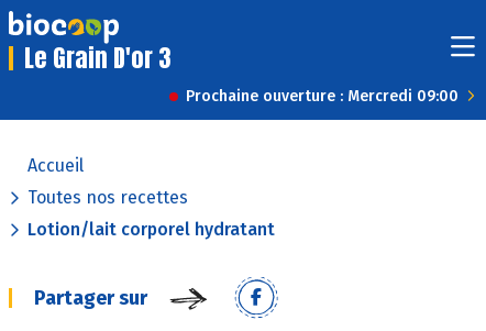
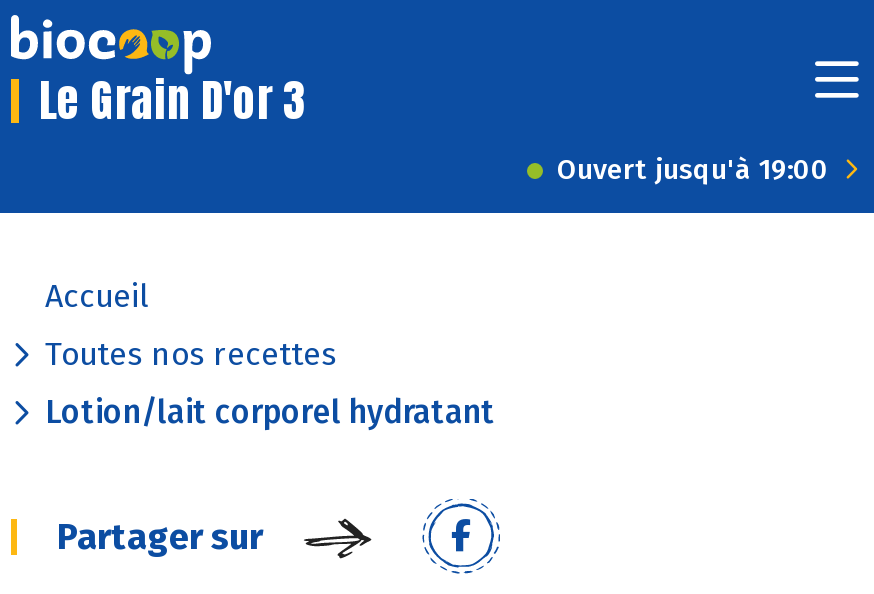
[186,87,459,106] Prochaine ouverture : Mercredi 09:00 -> [557,153,829,187] Ouvert jusqu'à 19:00

